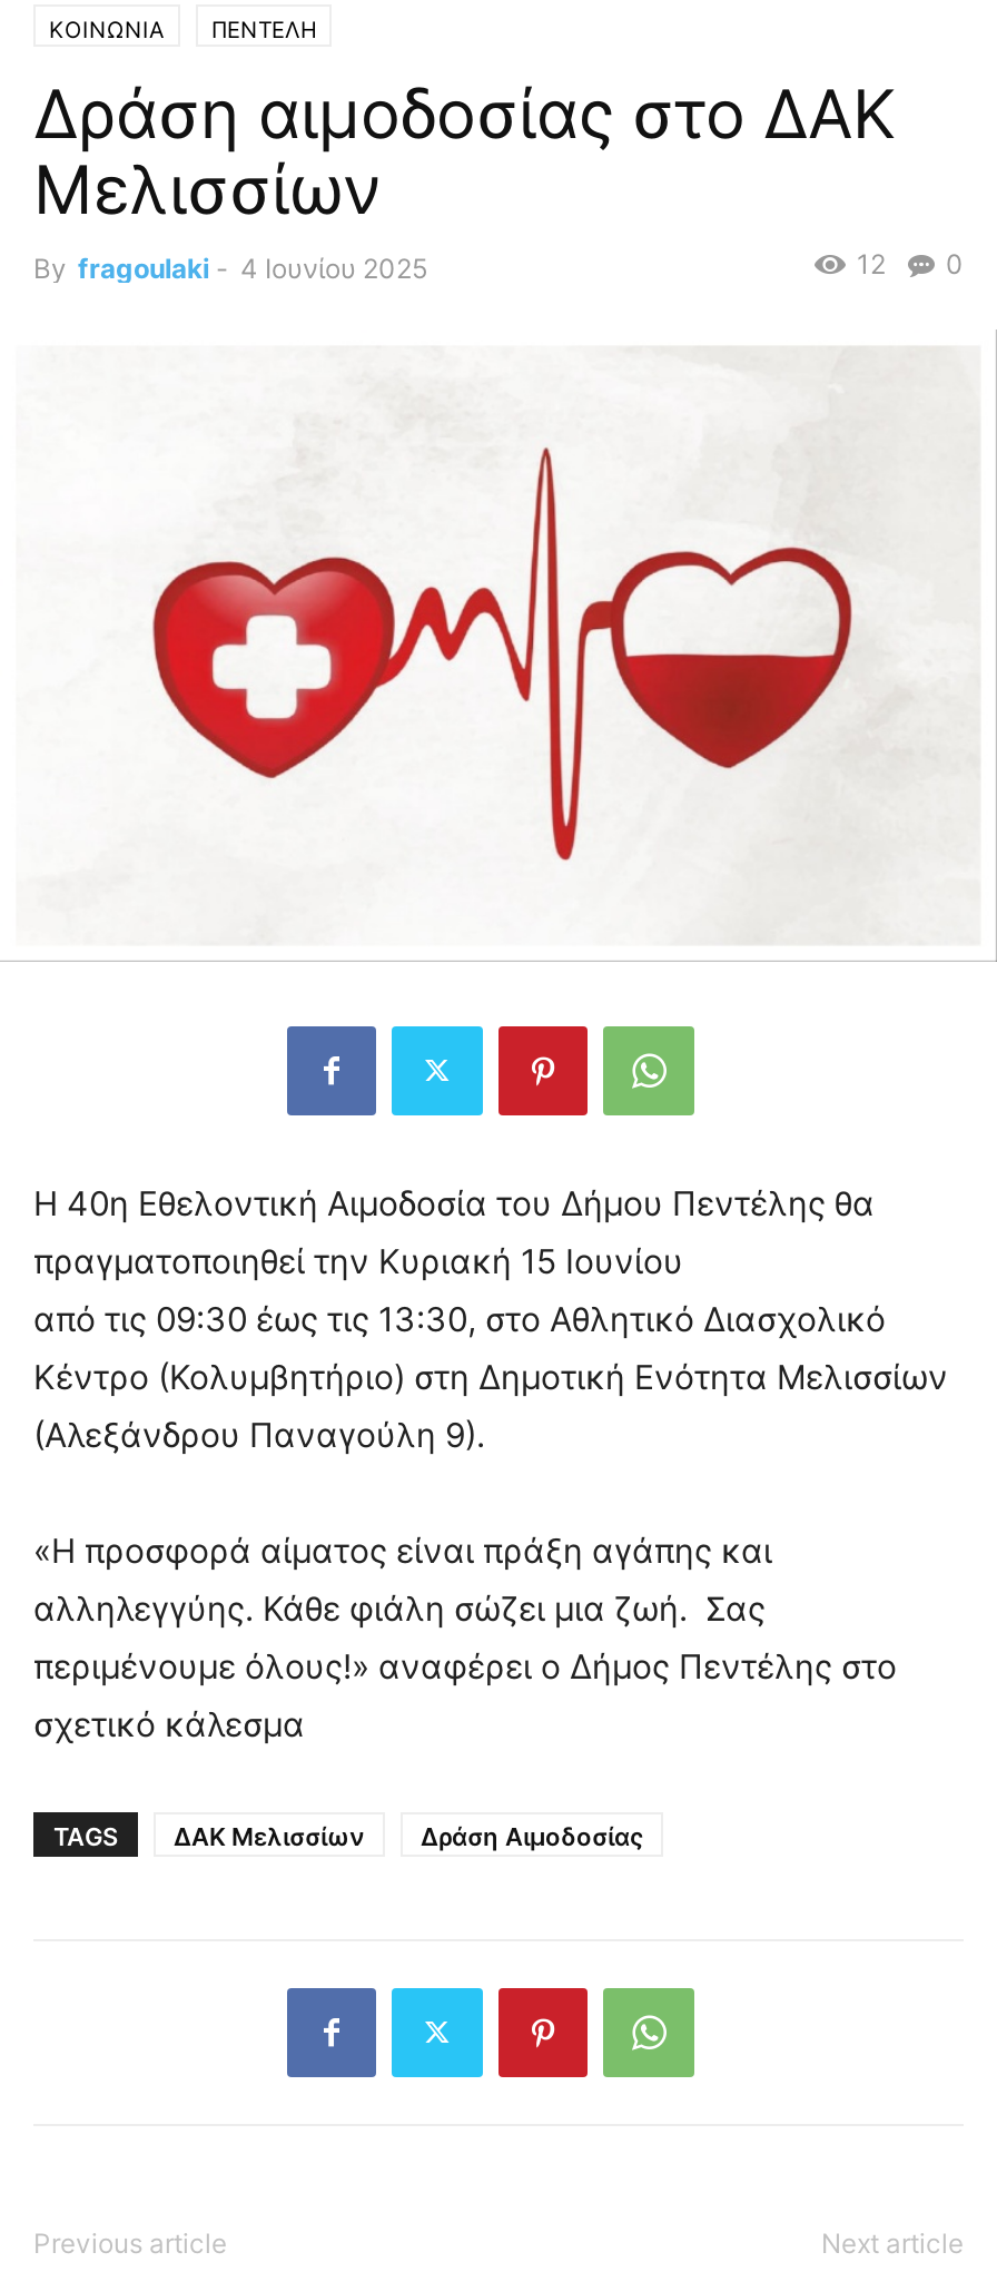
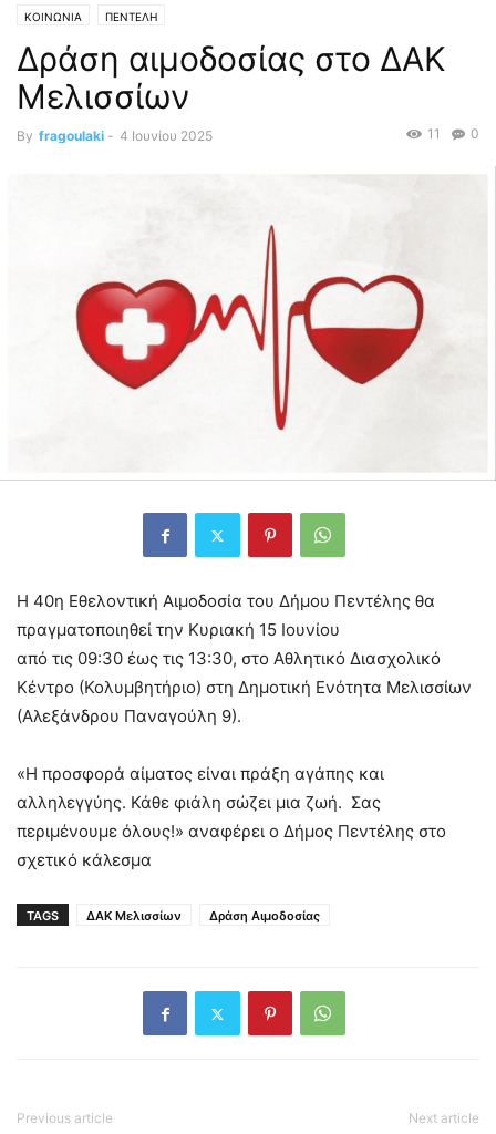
[857,247,964,281] 12 0 -> [427,125,479,142] 11 0

